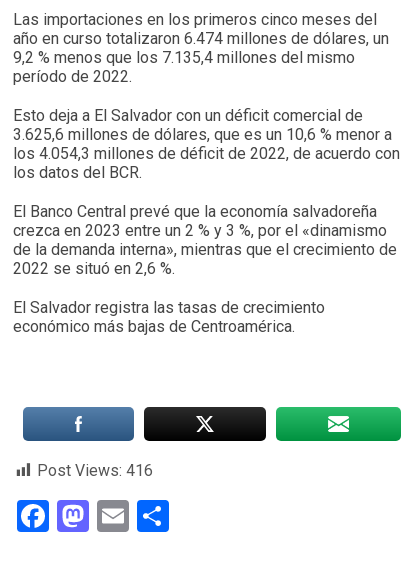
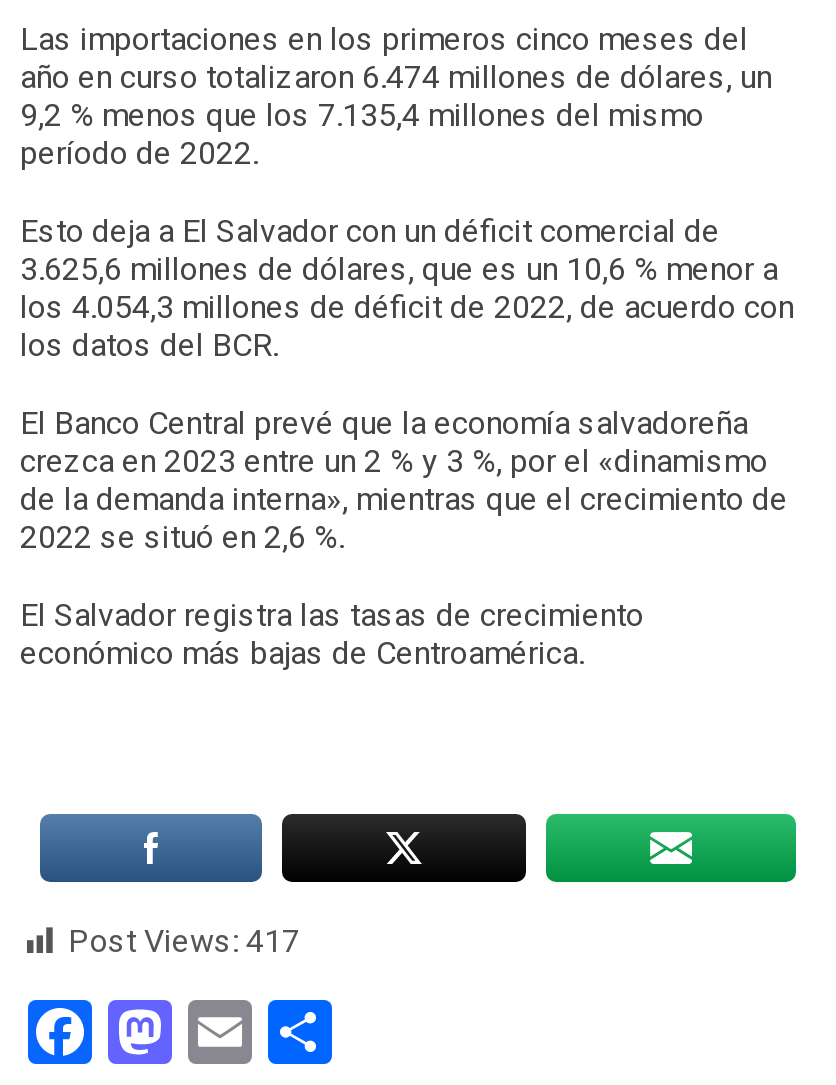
[37,461,153,480] Post Views: 416 -> [68,922,300,960] Post Views: 417

